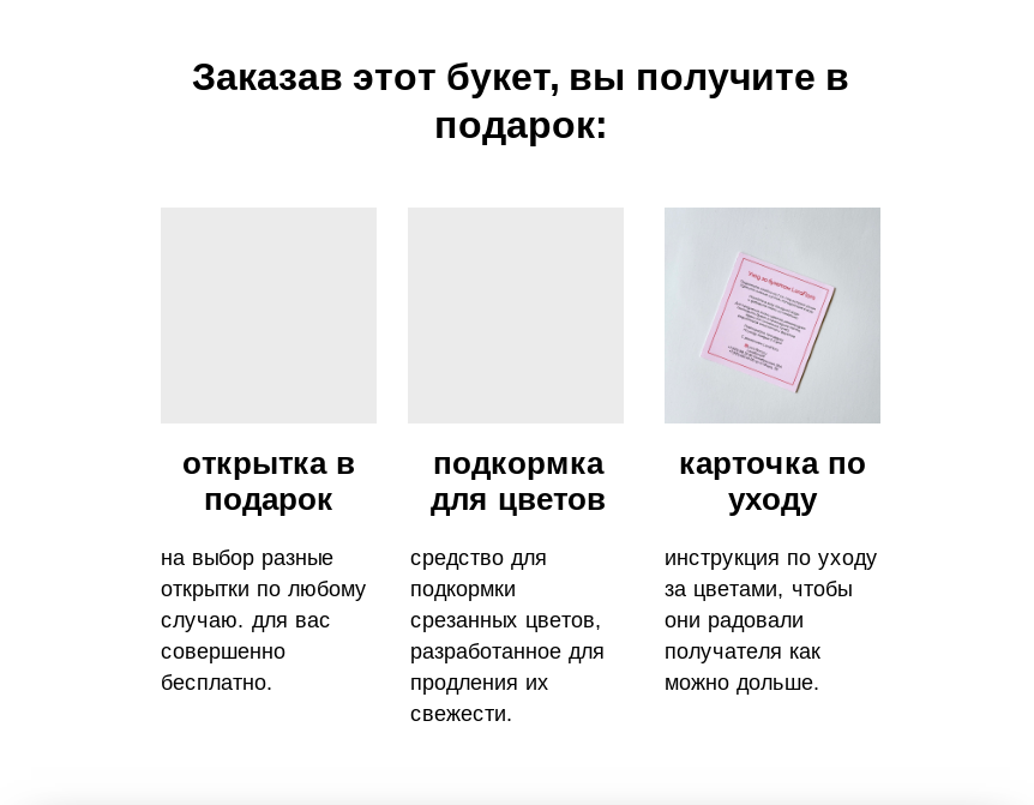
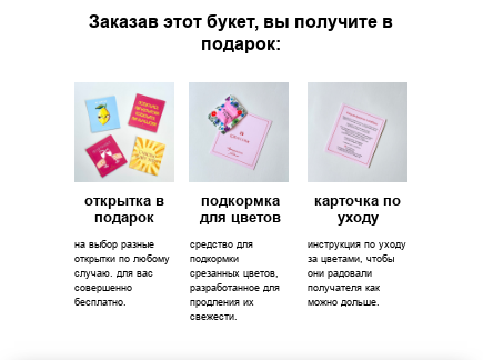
none -> [76,92,167,182] [image]
none -> [197,83,289,182] [image]

